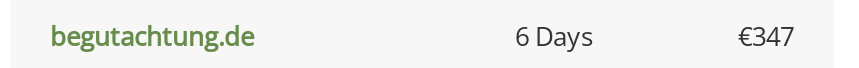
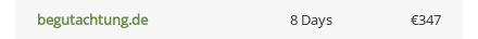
[515,18,593,54] 6 Days -> [290,10,332,29] 8 Days

